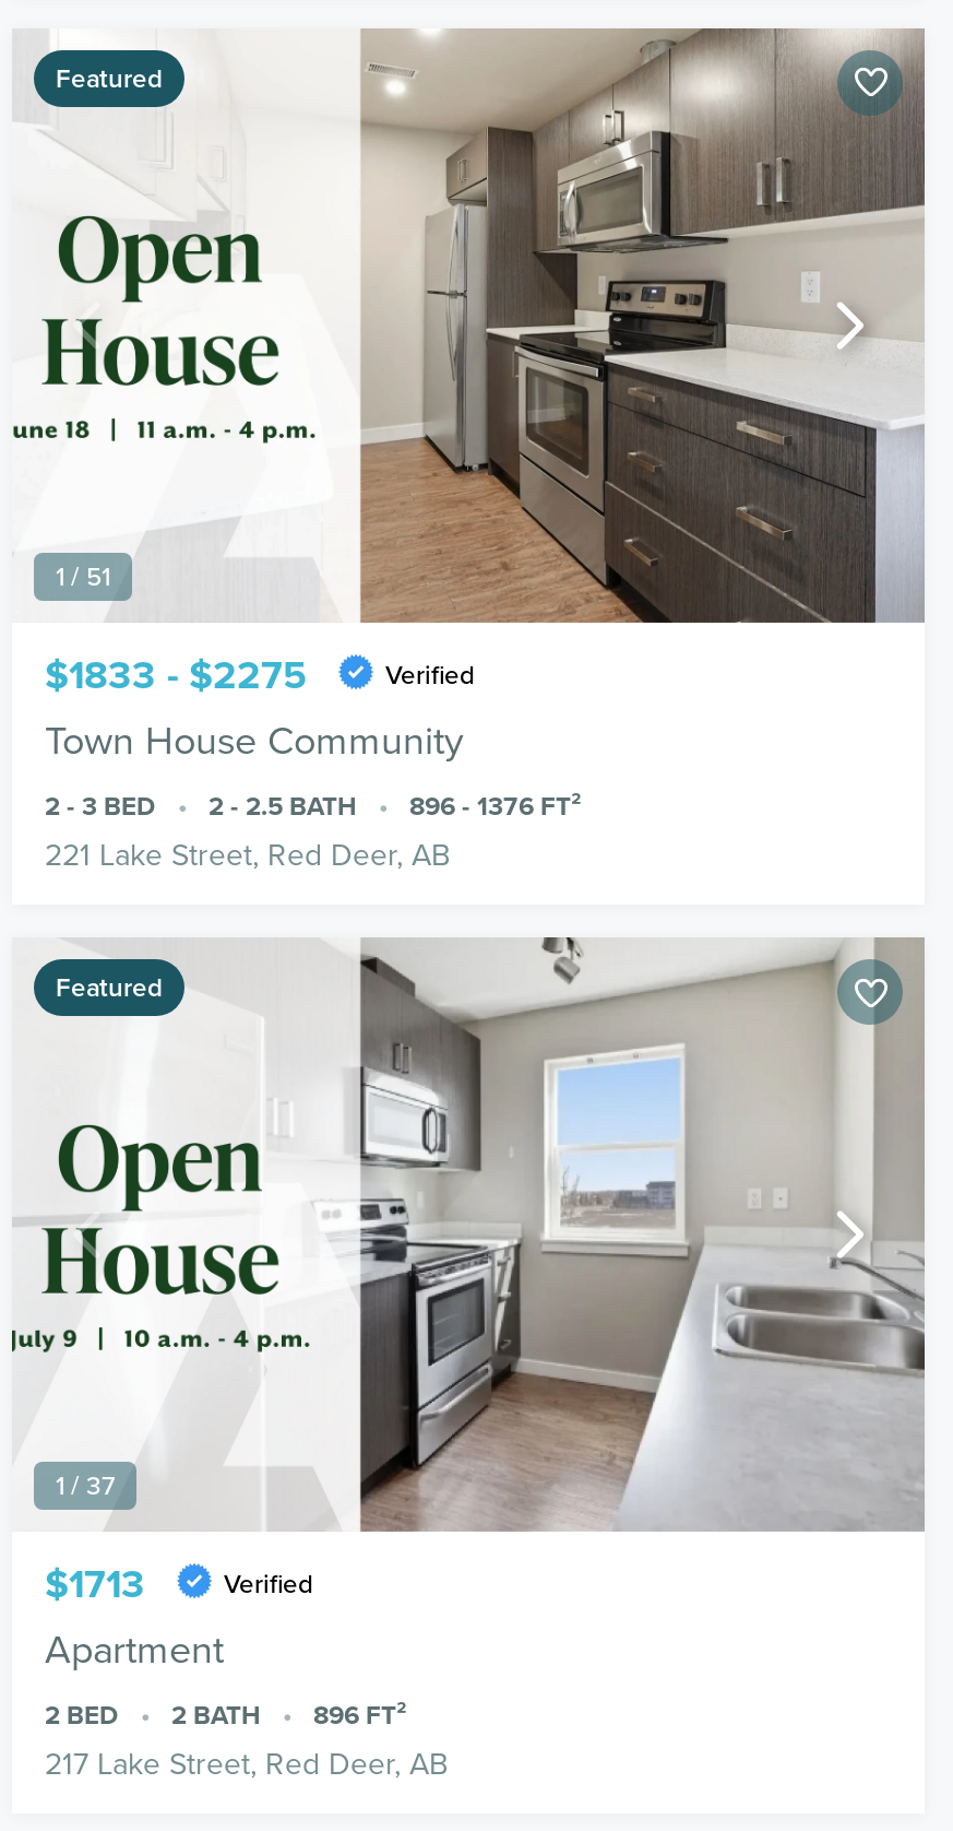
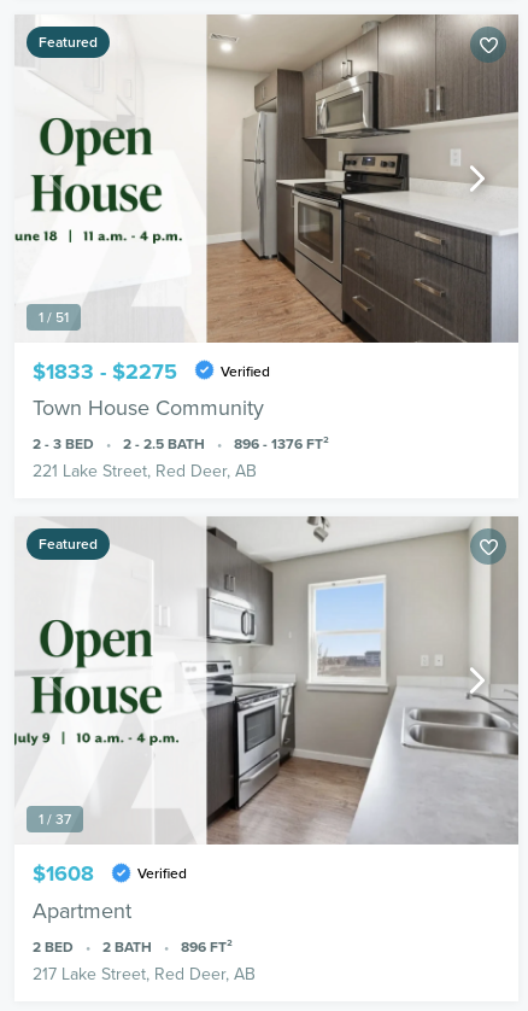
[45,1559,145,1607] $1713 -> [33,860,94,887] $1608

